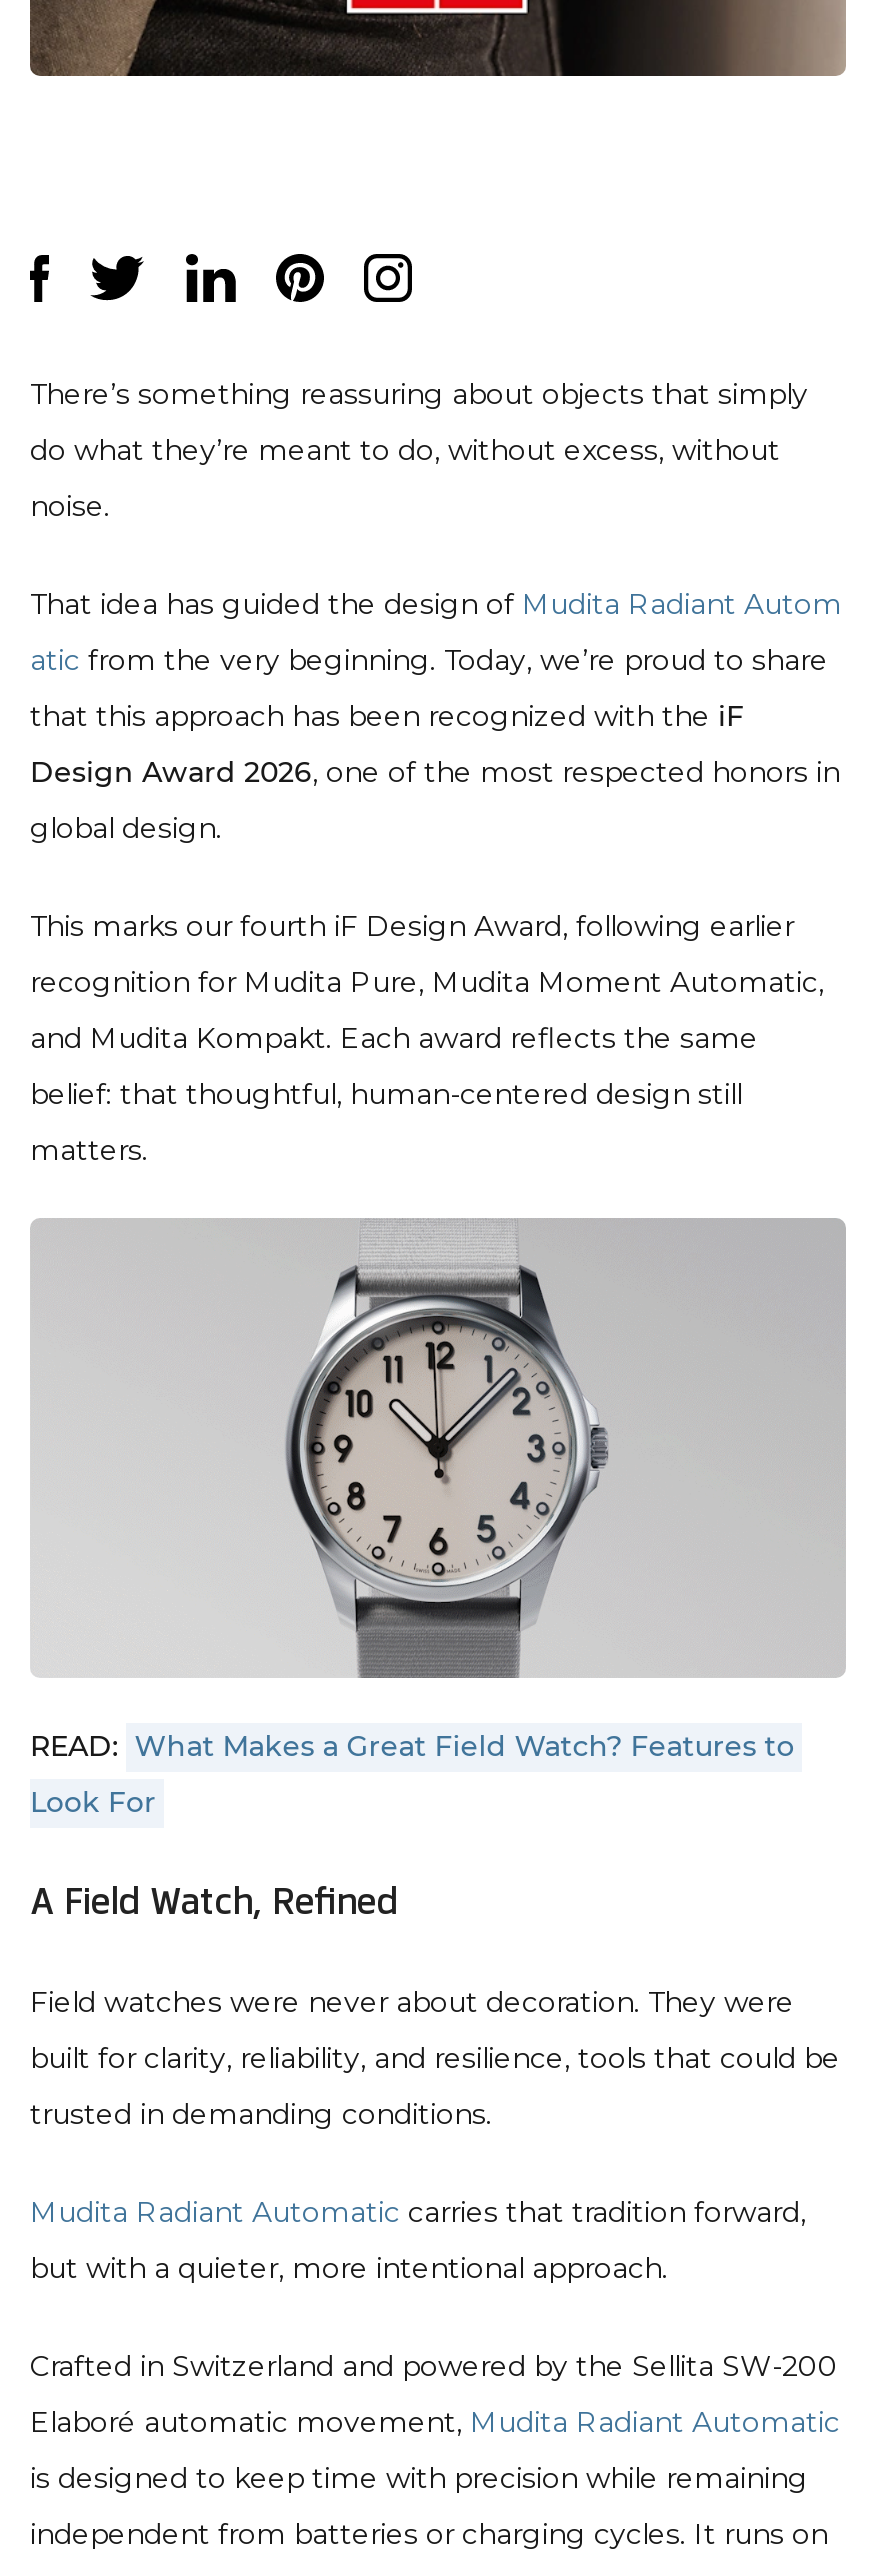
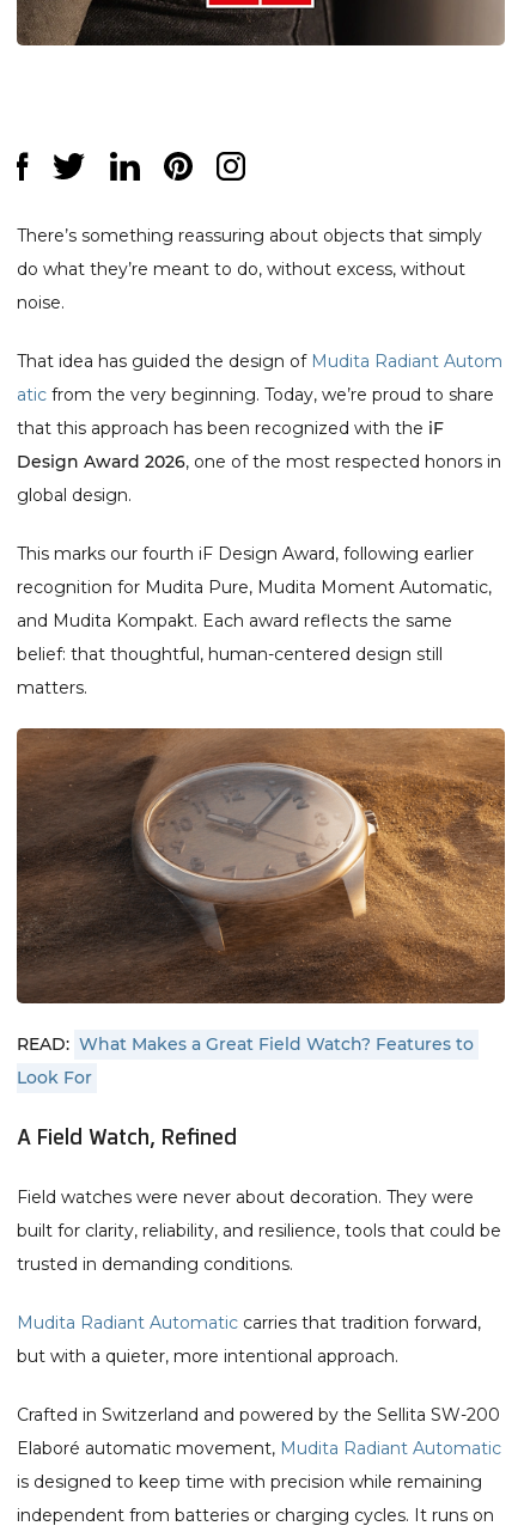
[30,1218,846,1678] [image] -> [16,727,506,1005] [image]

